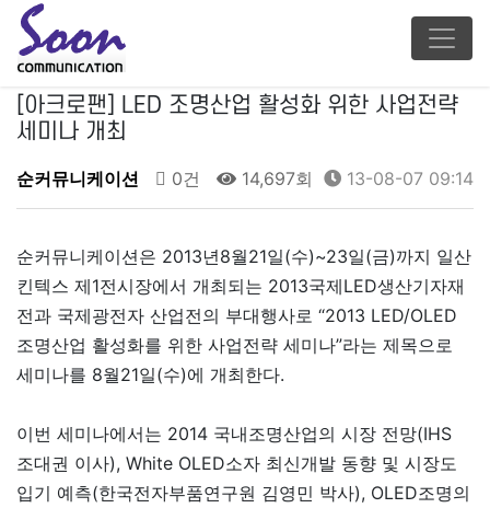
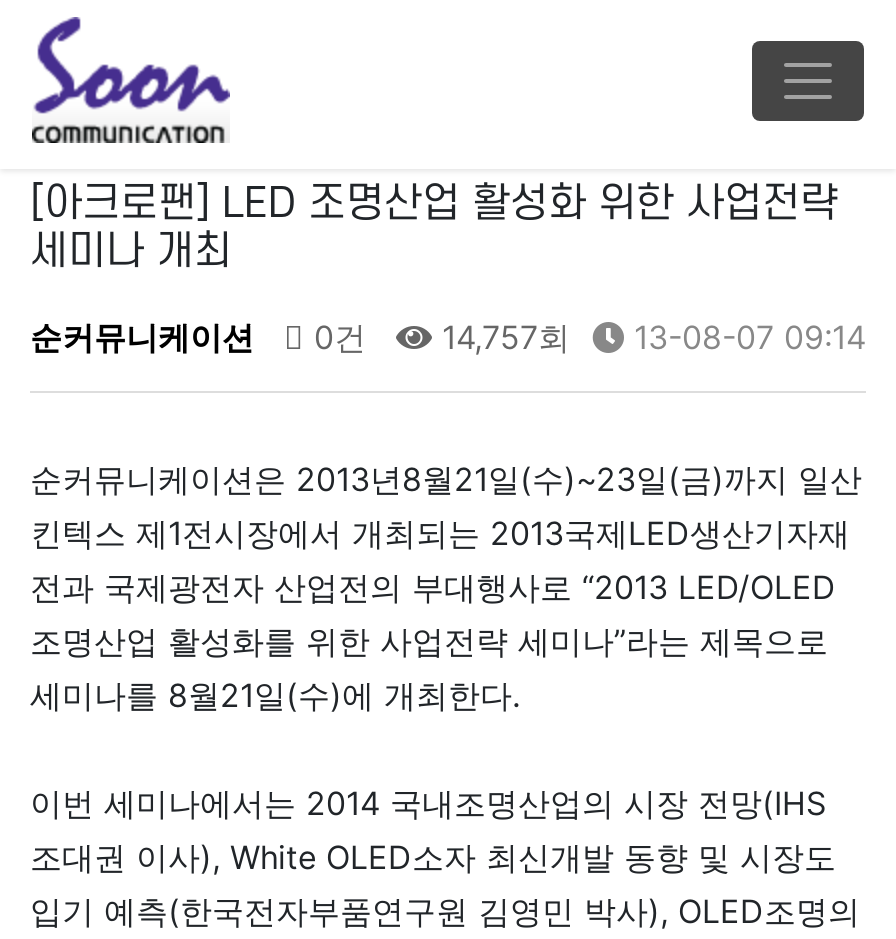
[16,168,474,189] 순커뮤니케이션 0건 14,697회 13-08-07 09:14 -> [30,317,866,357] 순커뮤니케이션 0건 14,757회 13-08-07 09:14

